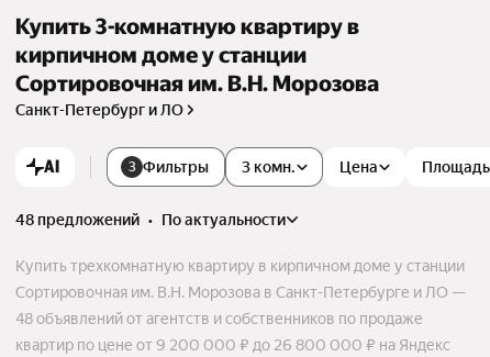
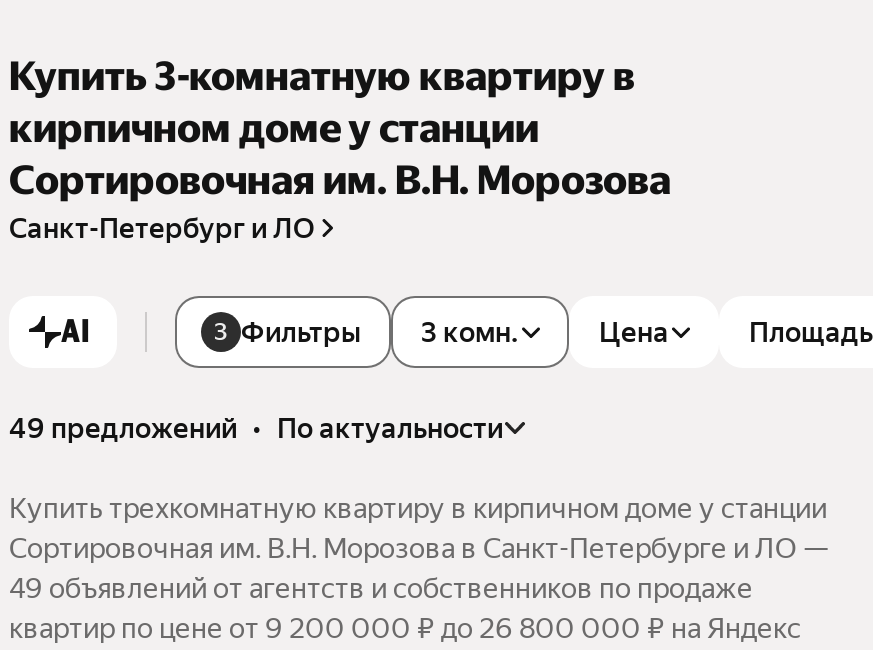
[15,211,286,229] 48 предложений • по актуальности -> [9,412,503,444] 49 предложений • по актуальности
[15,310,423,328] 48 объявлений от агентств и собственников по продаже -> [9,572,753,604] 49 объявлений от агентств и собственников по продаже

